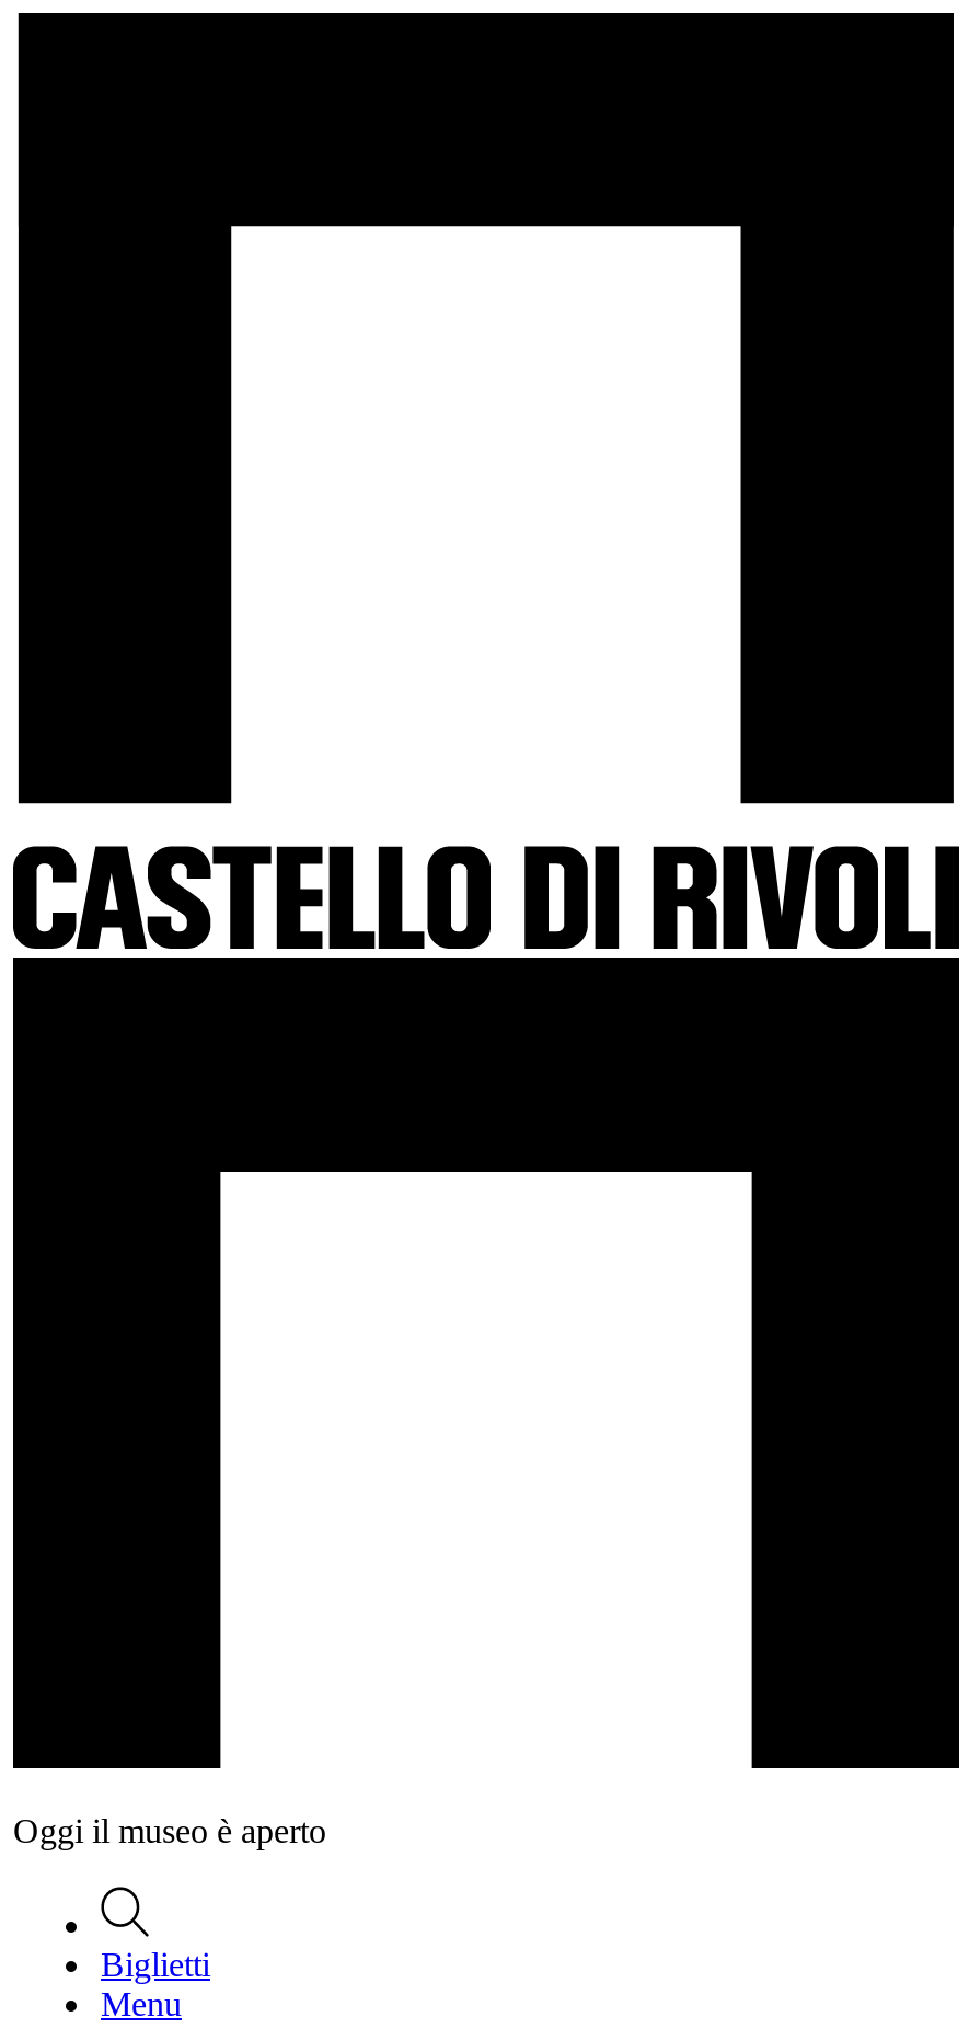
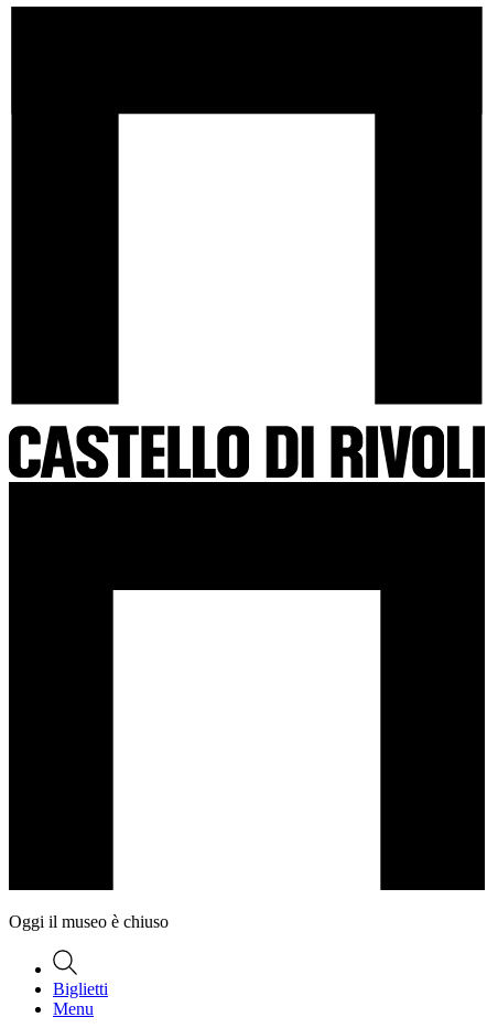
[13,1813,326,1850] Oggi il museo è aperto -> [9,913,169,931] Oggi il museo è chiuso

